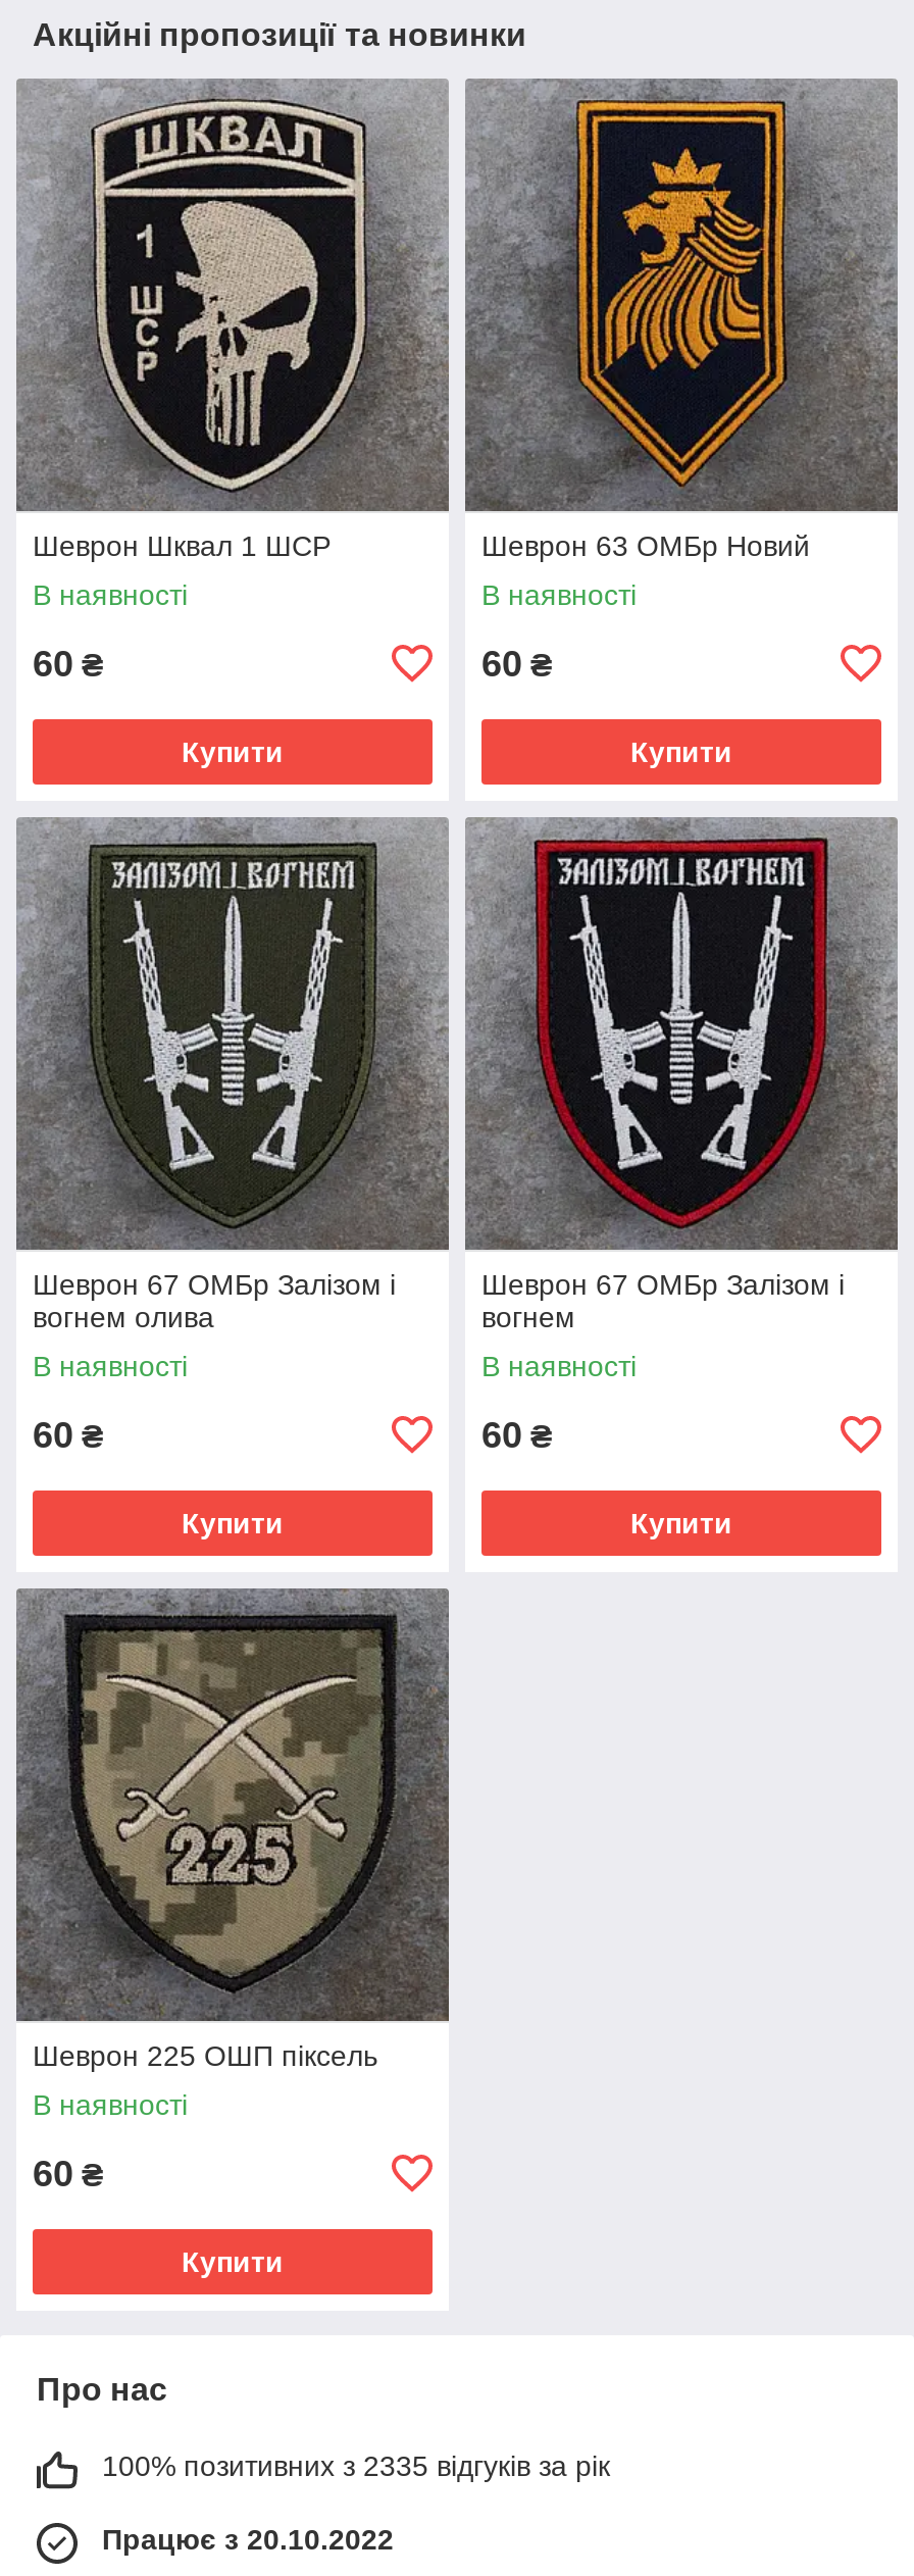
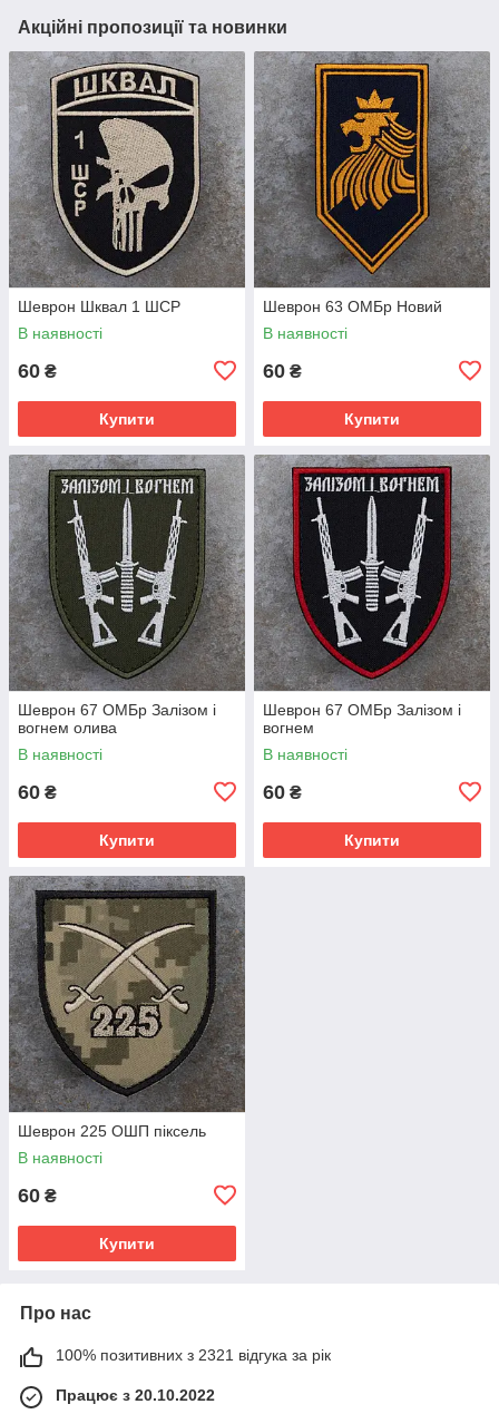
[102,2449,610,2482] 100% позитивних з 2335 відгуків за рік -> [56,1346,331,1364] 100% позитивних з 2321 відгука за рік

